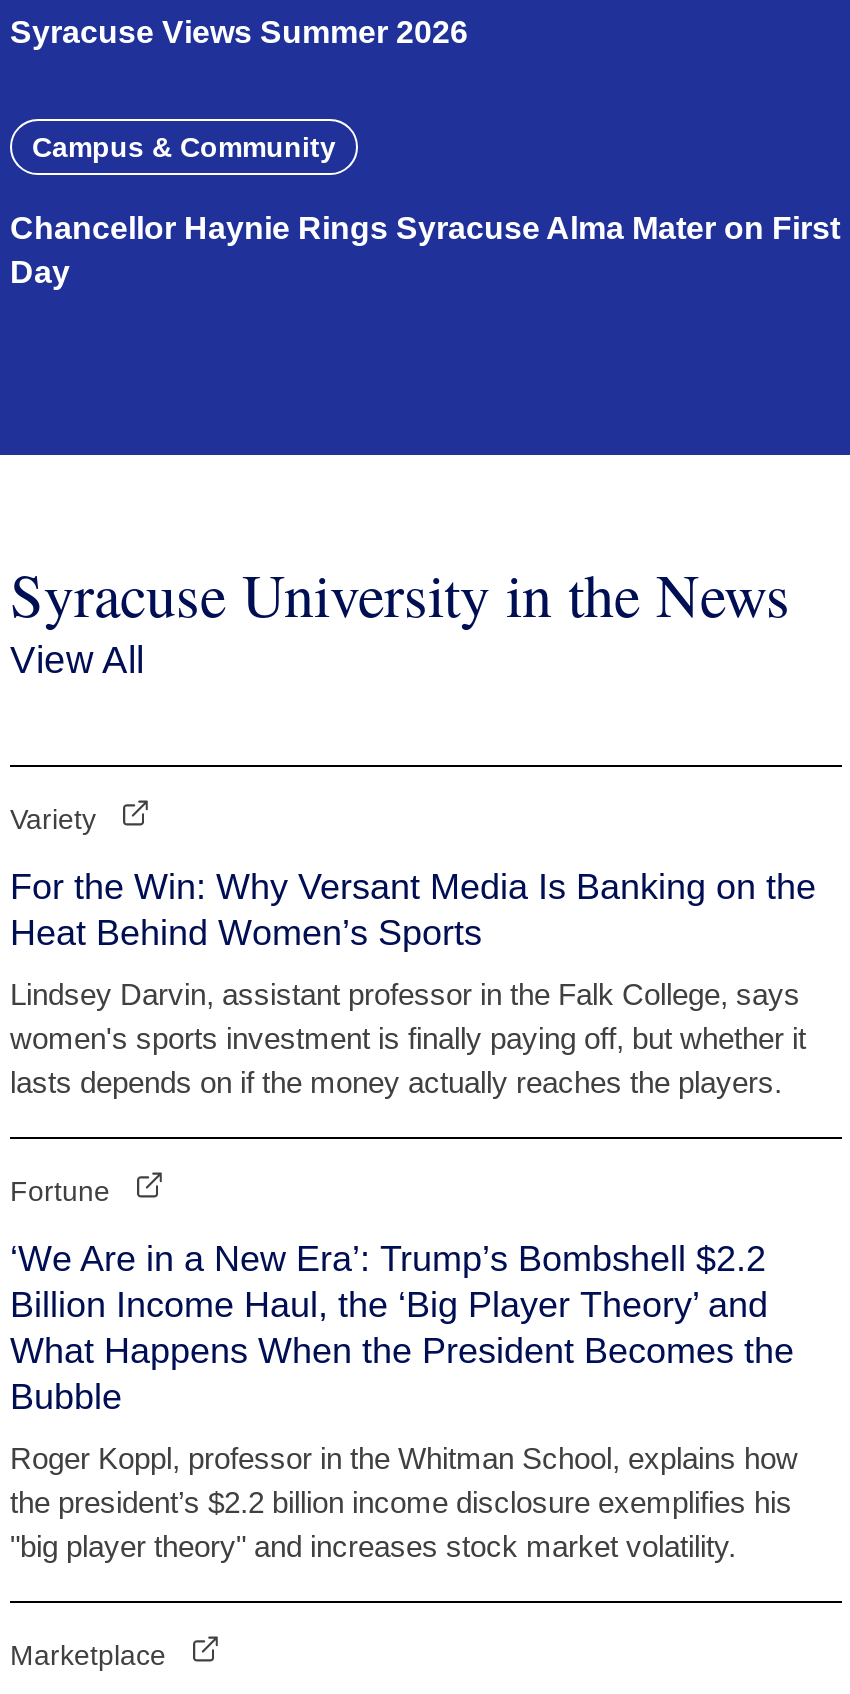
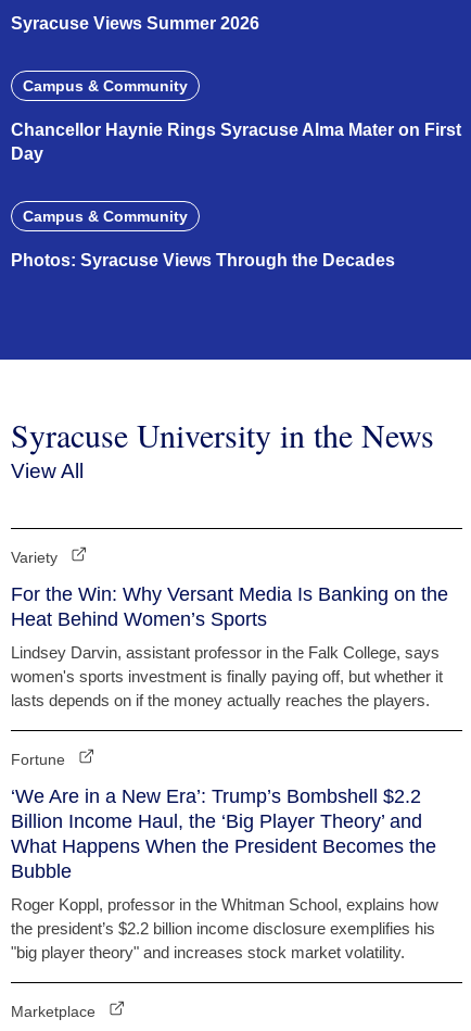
none -> [11,208,395,270] Campus & Community | Photos: Syracuse Views Through the Decades

